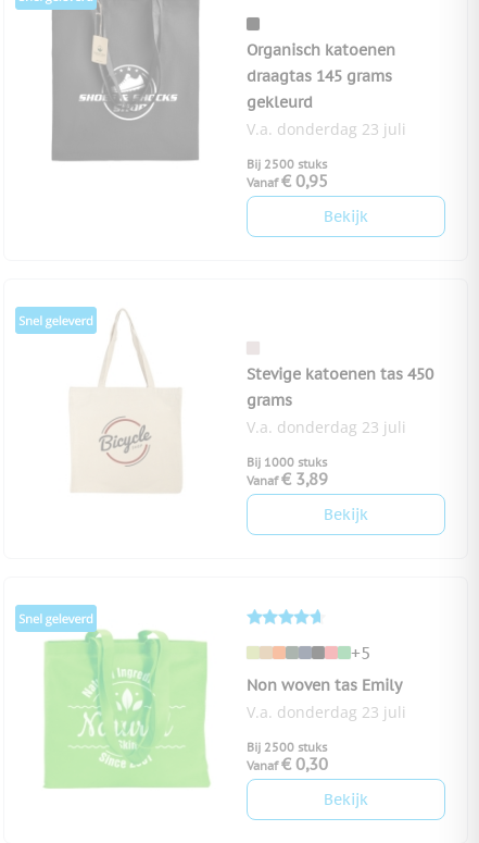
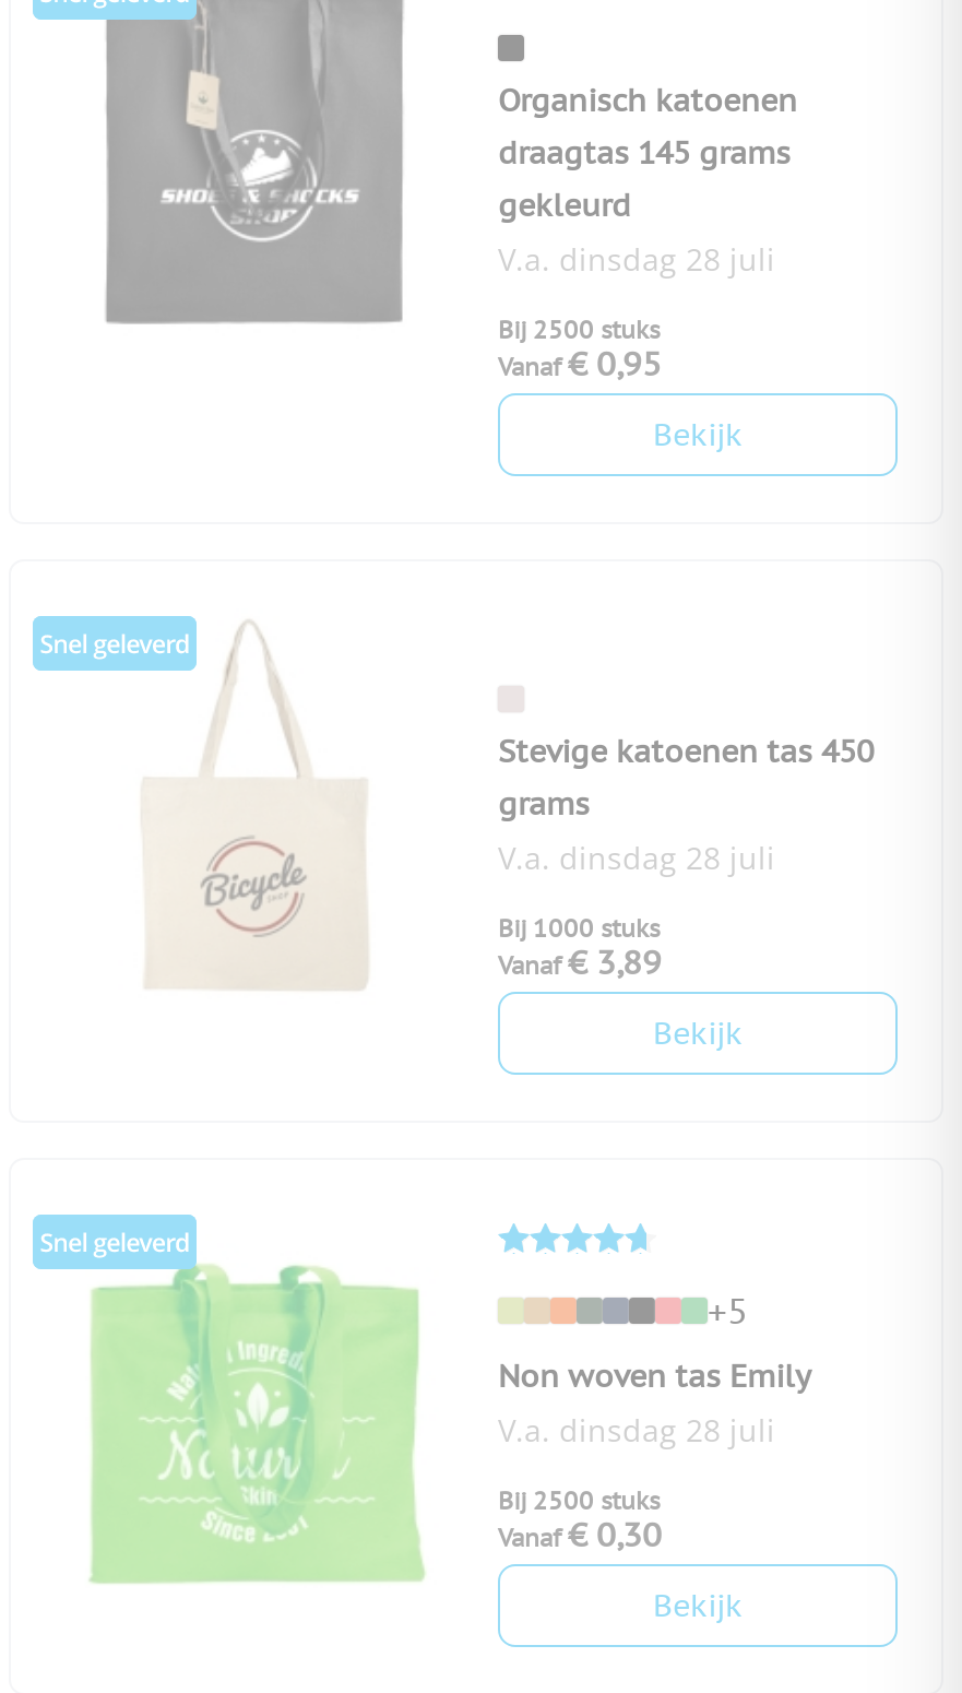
[247,119,406,139] V.a. donderdag 23 juli -> [498,239,775,280] V.a. dinsdag 28 juli
[247,417,406,437] V.a. donderdag 23 juli -> [498,837,775,879] V.a. dinsdag 28 juli
[247,702,406,722] V.a. donderdag 23 juli -> [498,1409,775,1451] V.a. dinsdag 28 juli

